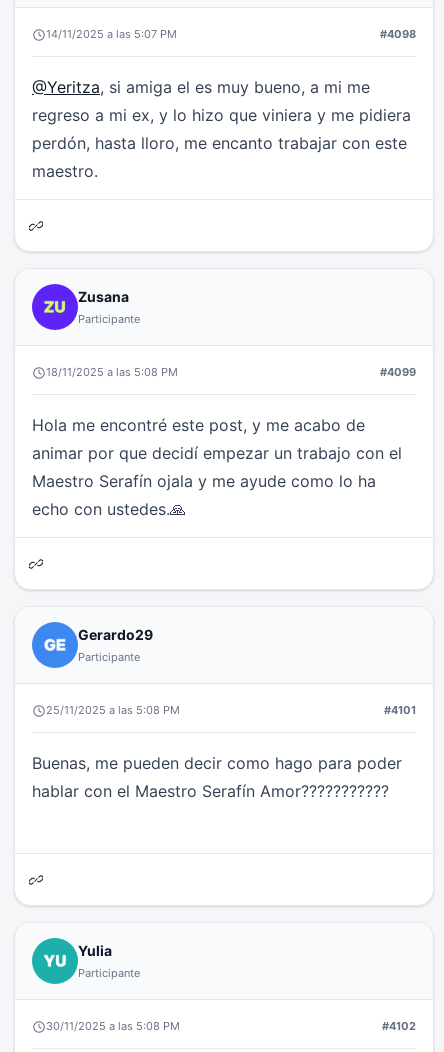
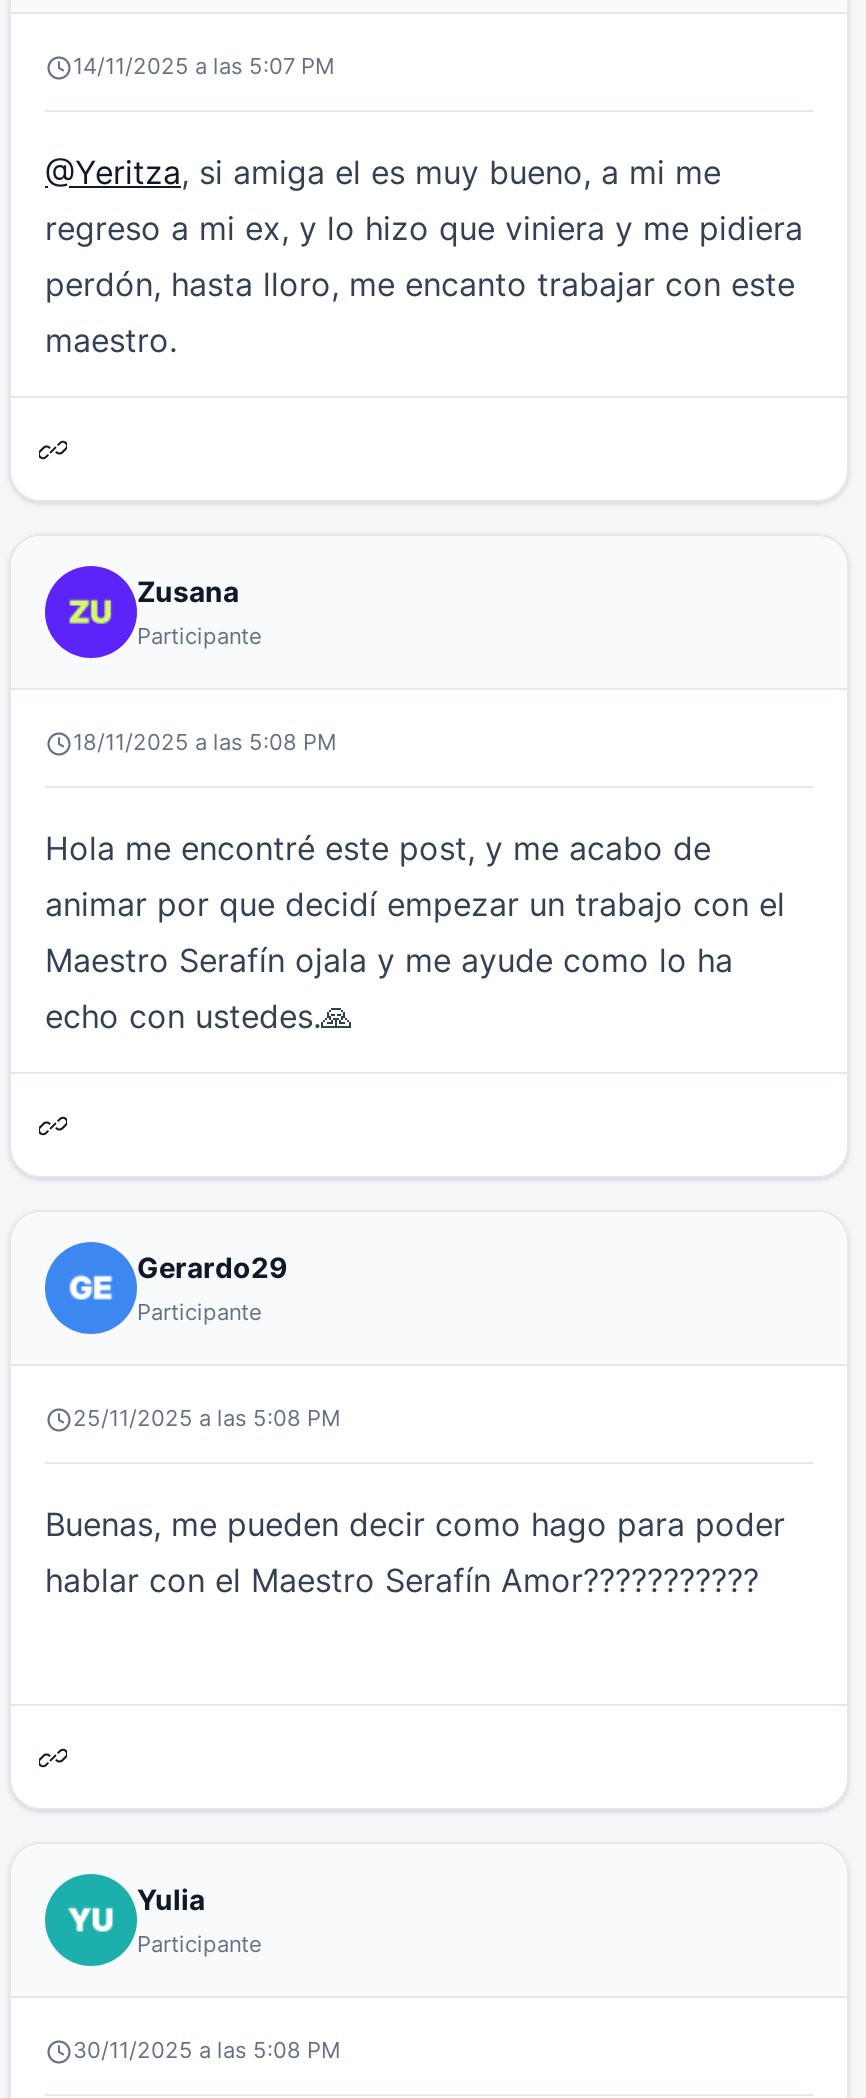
[380,27,416,41] #4098 -> none
[380,365,416,379] #4099 -> none
[384,703,416,717] #4101 -> none
[382,1019,416,1033] #4102 -> none

